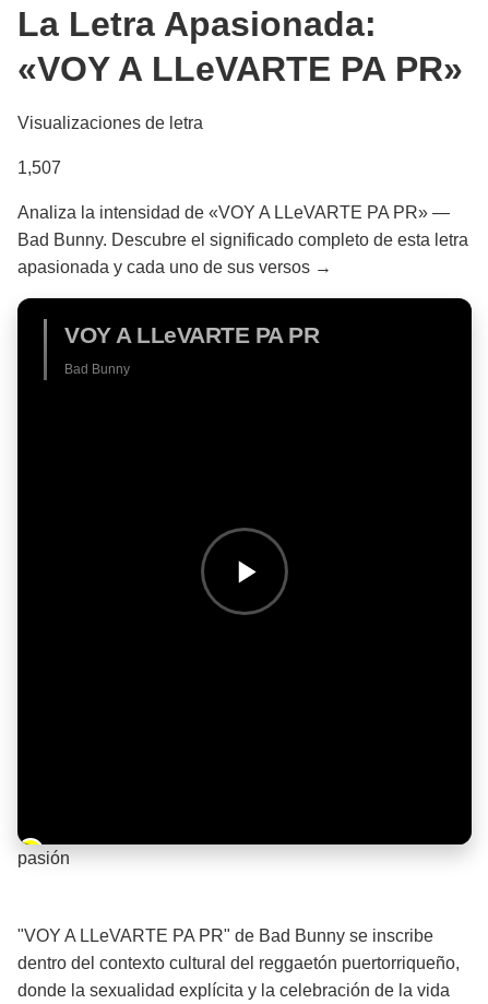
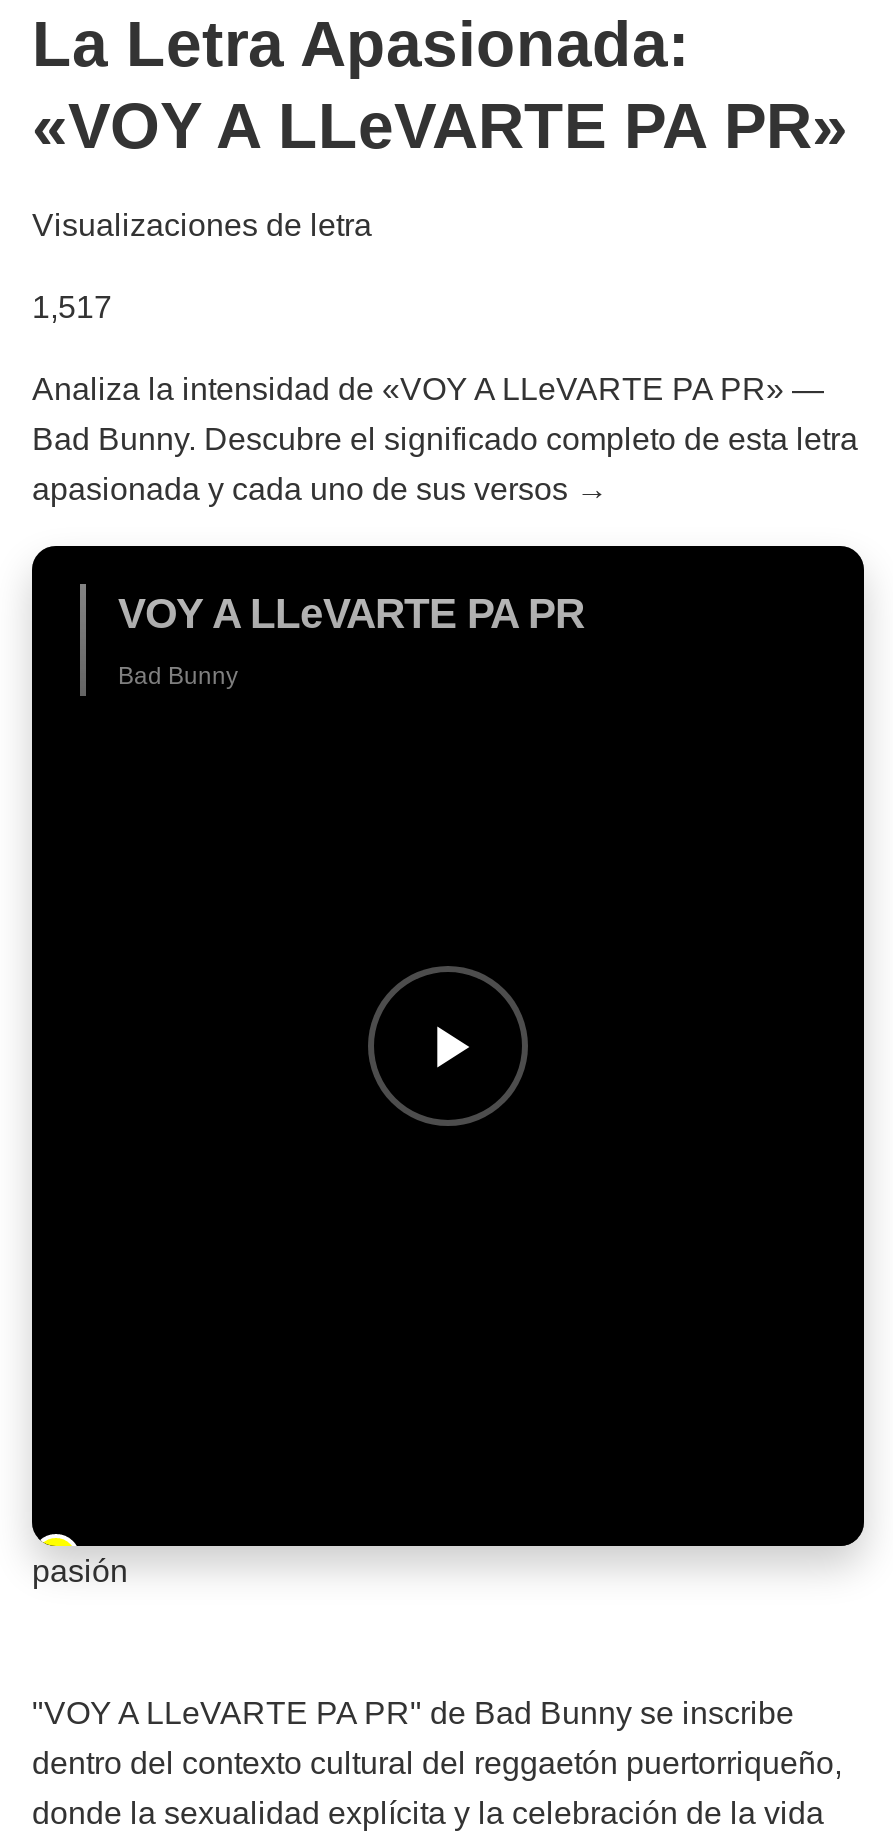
[17,158,61,177] 1,507 -> [32,290,112,324] 1,517

